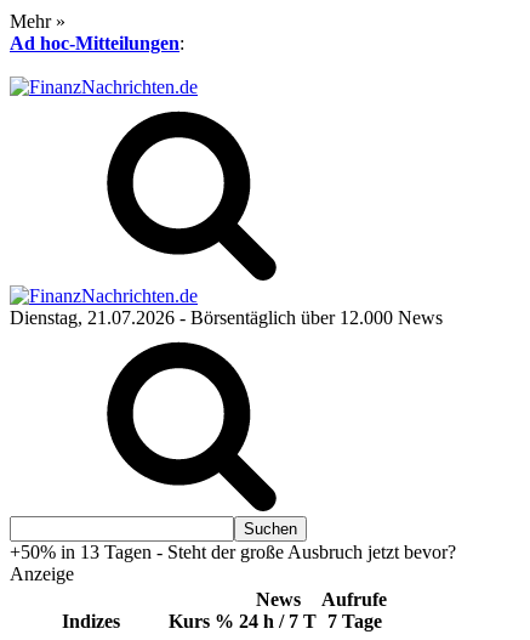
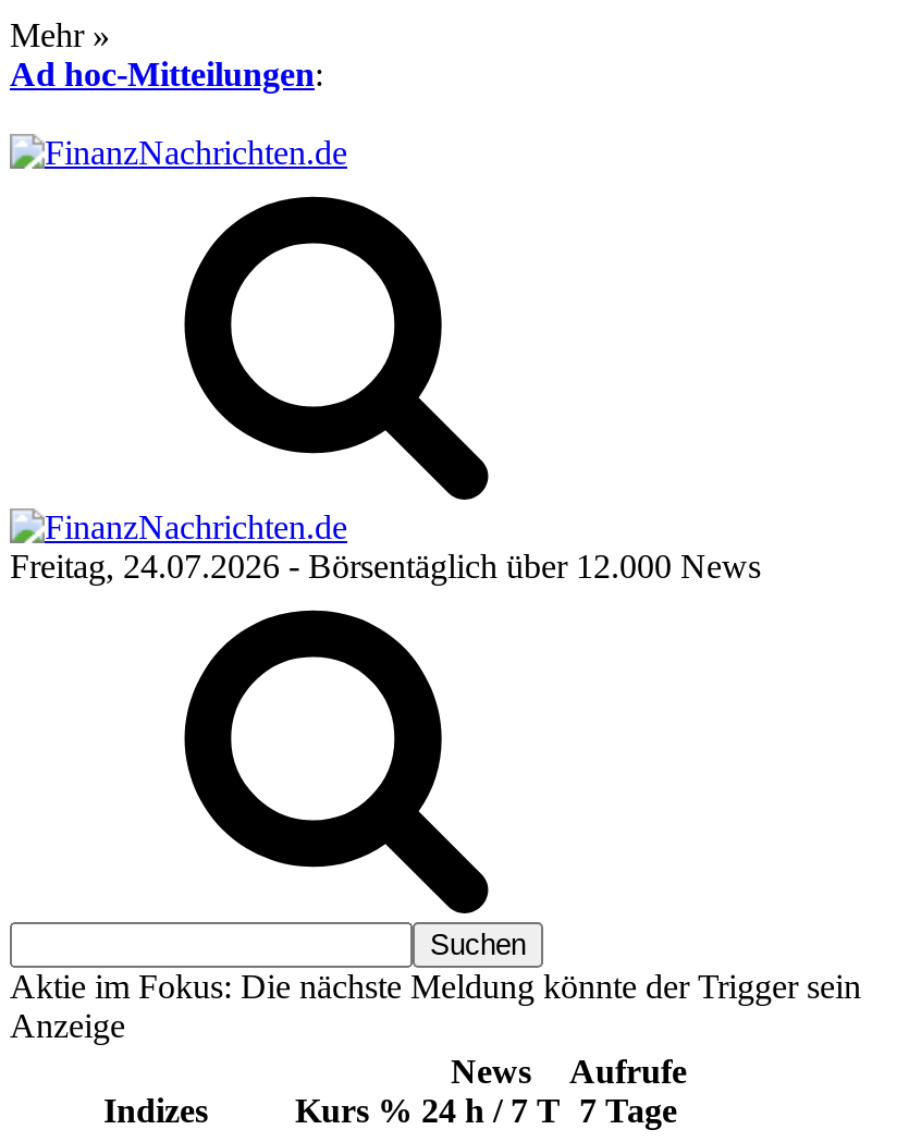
[10,307,443,328] Dienstag, 21.07.2026 - Börsentäglich über 12.000 News -> [10,548,761,585] Freitag, 24.07.2026 - Börsentäglich über 12.000 News
[10,542,456,562] +50% in 13 Tagen - Steht der große Ausbruch jetzt bevor? -> [10,968,861,1005] Aktie im Fokus: Die nächste Meldung könnte der Trigger sein

